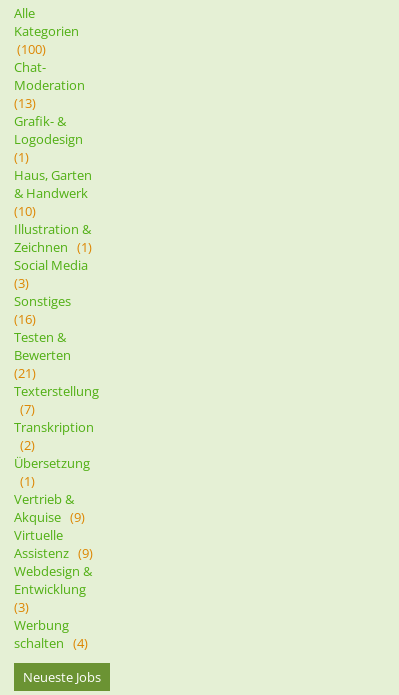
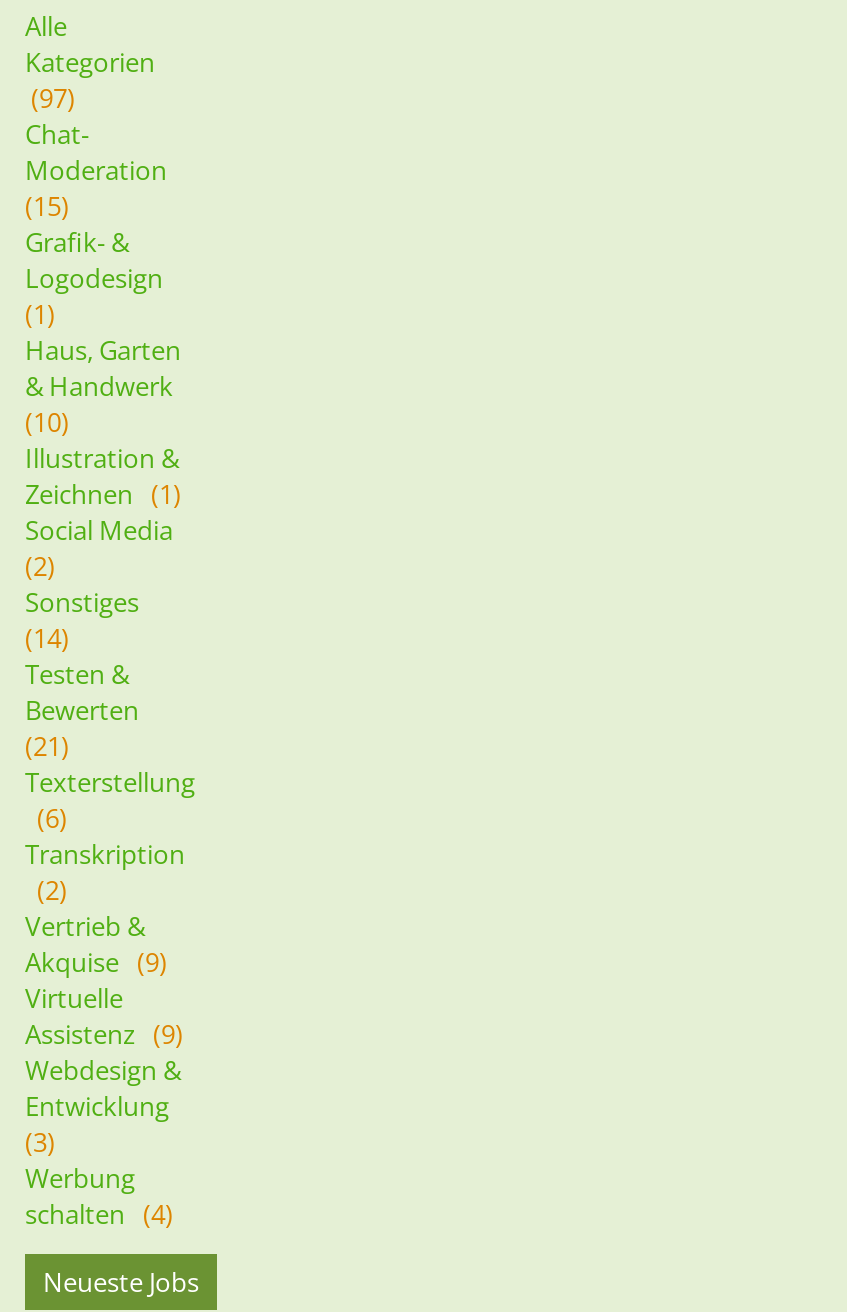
[17,40,46,58] (100) -> [31,80,75,116] (97)
[14,94,36,112] (13) -> [25,188,69,224] (15)
[14,274,29,292] (3) -> [25,548,55,584] (2)
[14,310,36,328] (16) -> [25,620,69,656] (14)
[20,400,35,418] (7) -> [37,800,67,836] (6)
[14,454,90,490] Übersetzung | (1) -> none

